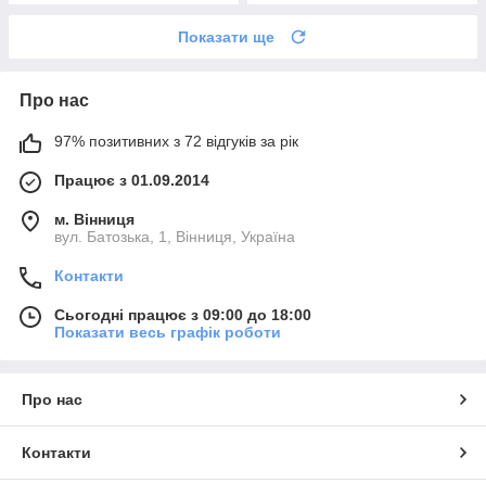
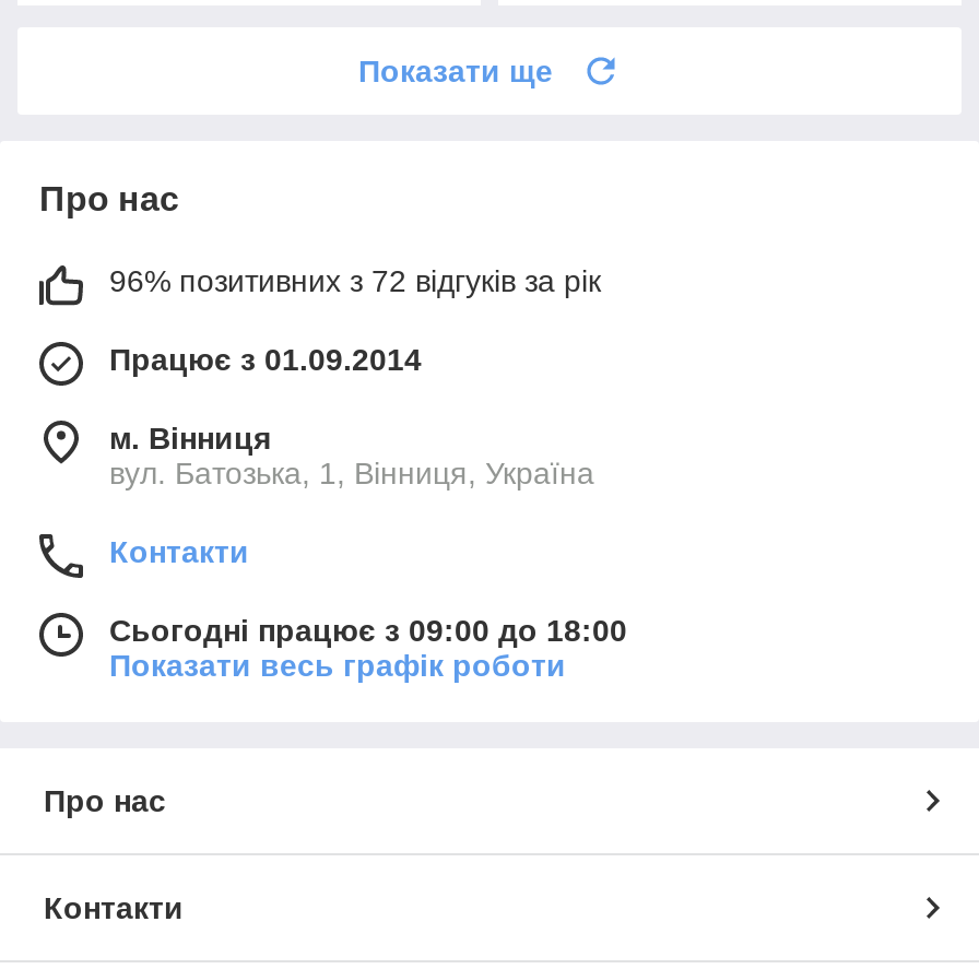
[54,132,298,150] 97% позитивних з 72 відгуків за рік -> [109,263,601,298] 96% позитивних з 72 відгуків за рік

